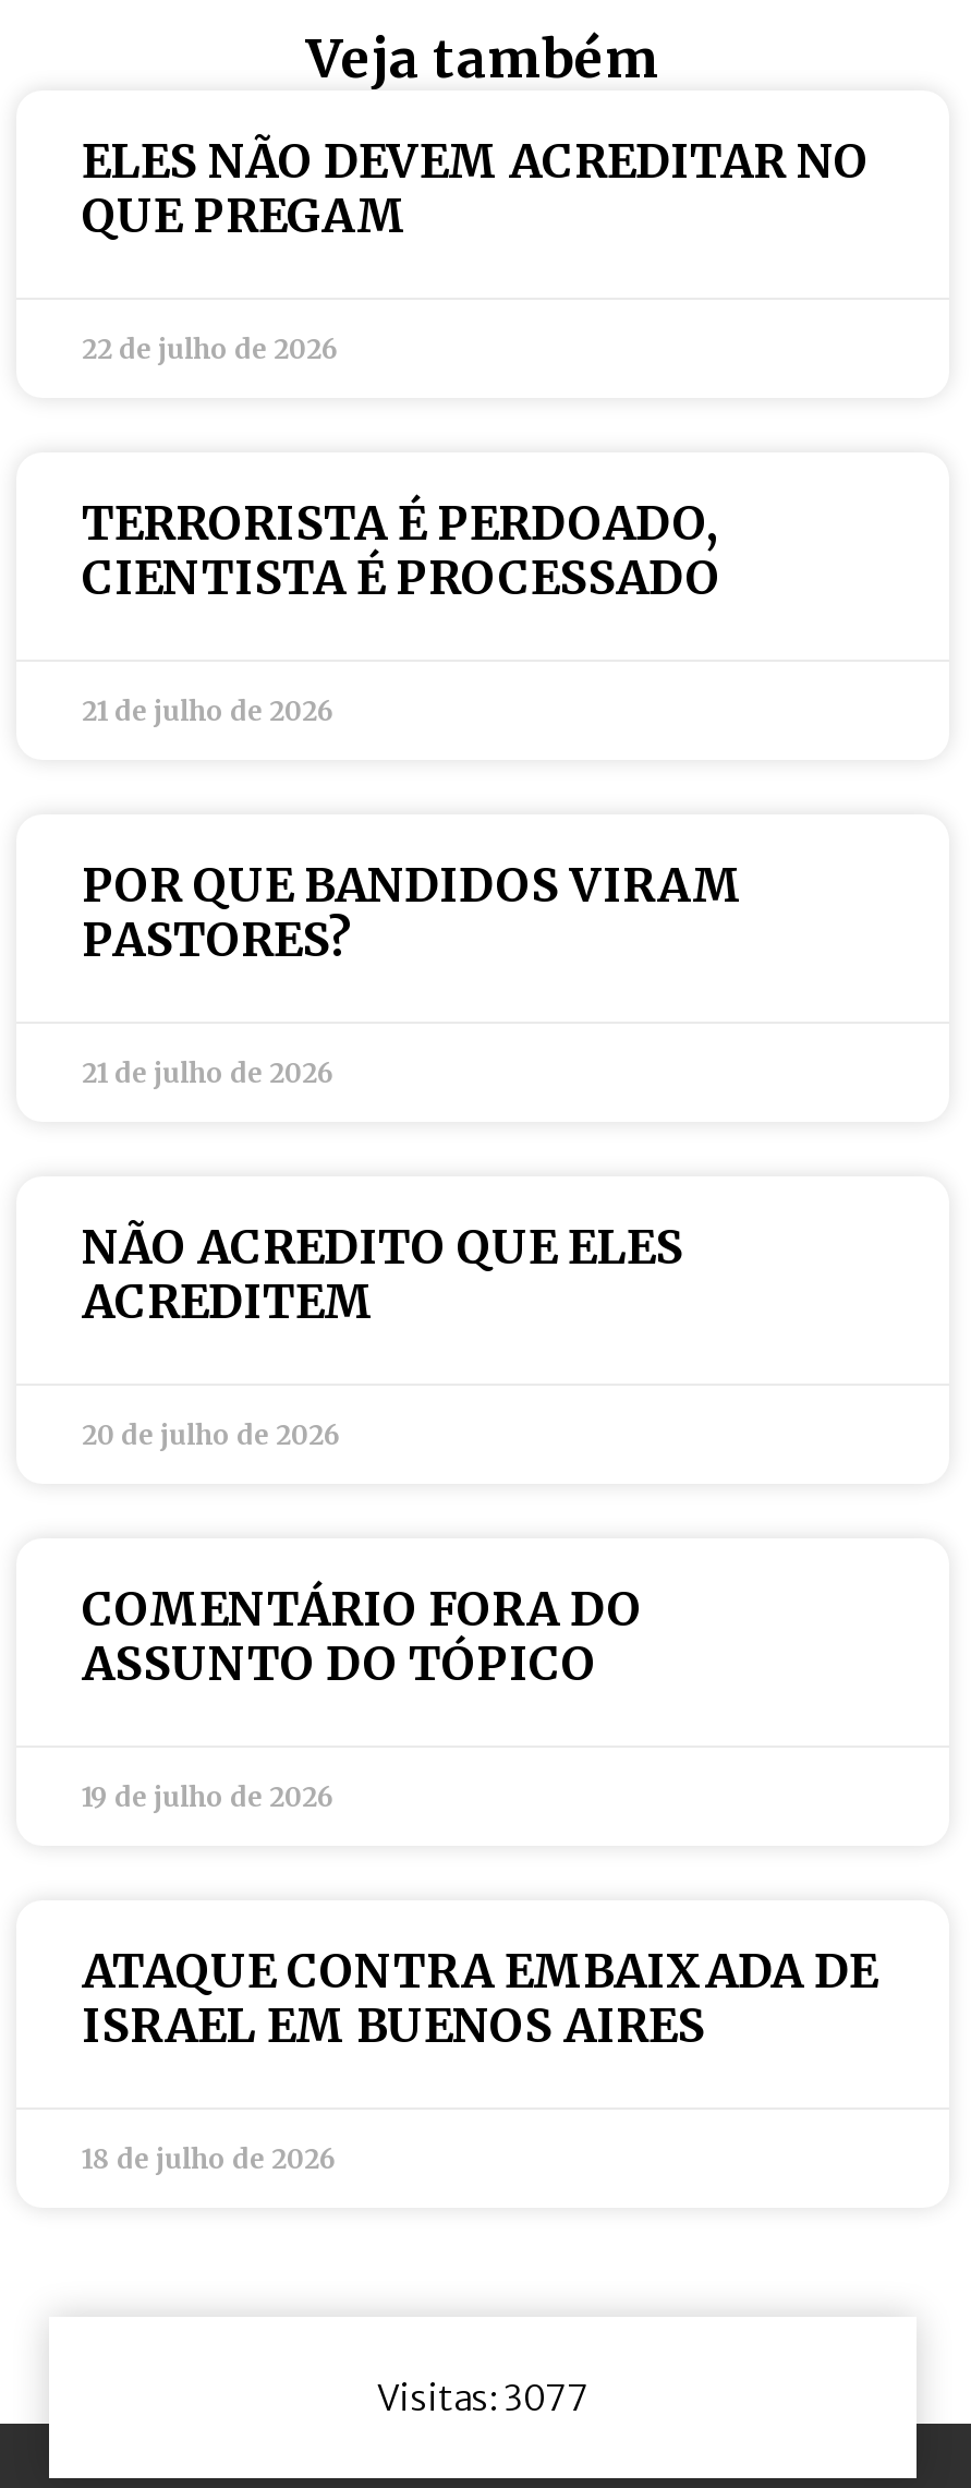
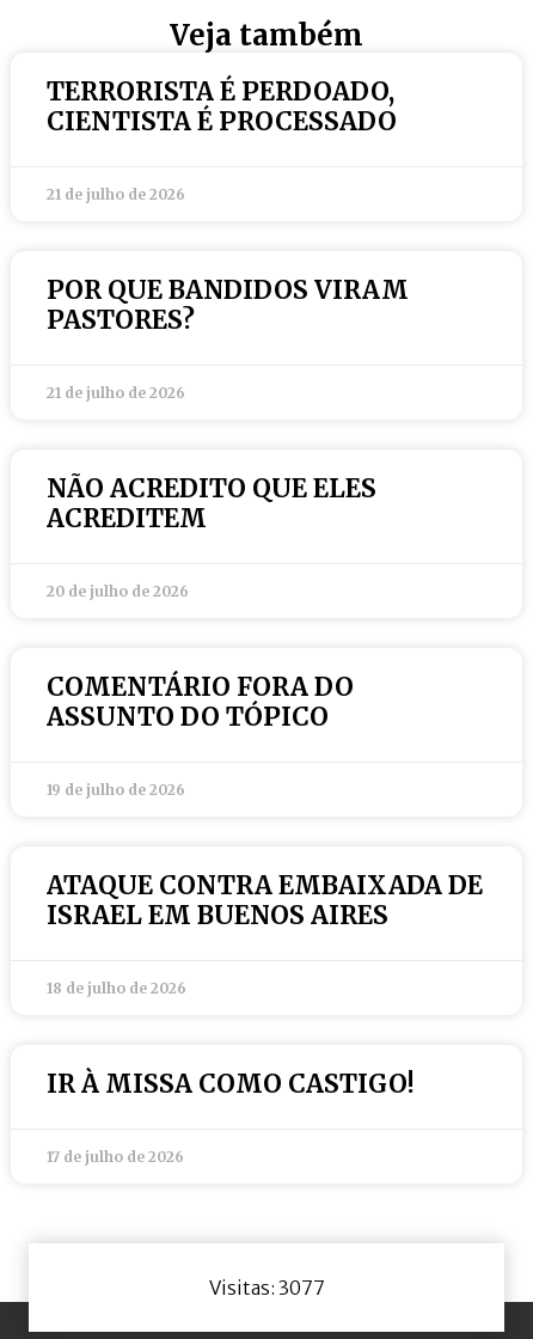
[82,132,869,365] ELES NÃO DEVEM ACREDITAR NO | QUE PREGAM | 22 de julho de 2026 -> none
moved [82,494,877,2175] -> [47,75,483,997]: TERRORISTA É PERDOADO, | CIENTISTA É PROCESSADO | 21 de julho de 2026 | ... | ISRAEL EM BUENOS AIRES | 18 de julho de 2026
none -> [47,1068,415,1166] IR À MISSA COMO CASTIGO! | 17 de julho de 2026

